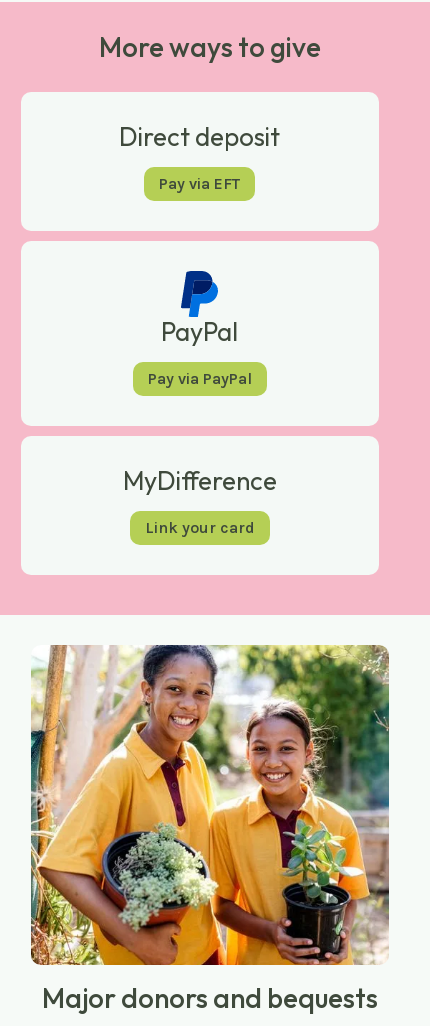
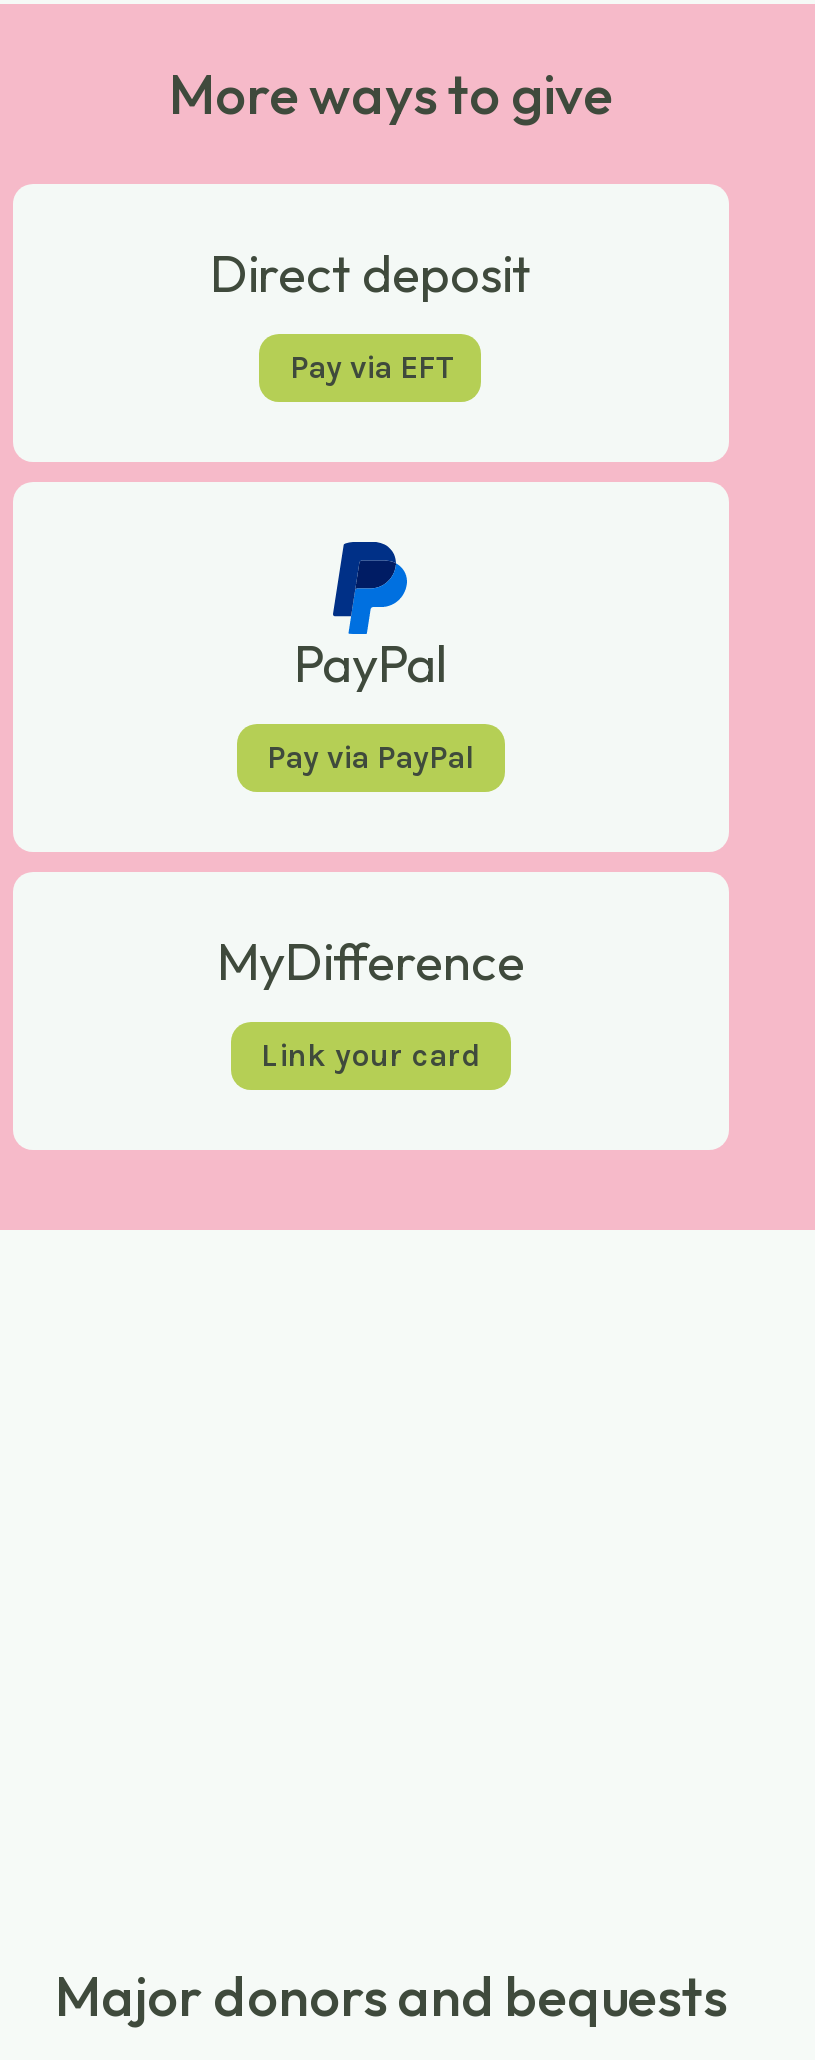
[30,644,390,966] [image] -> none

